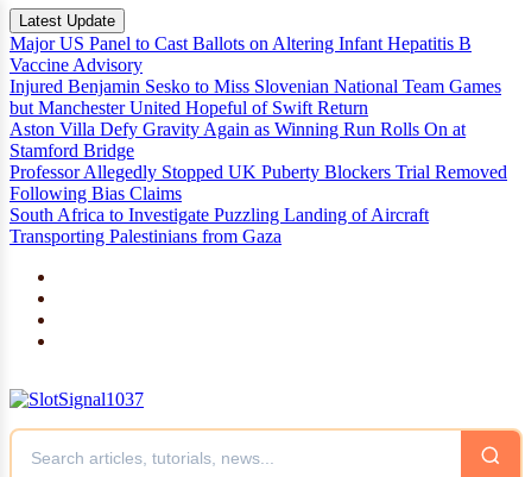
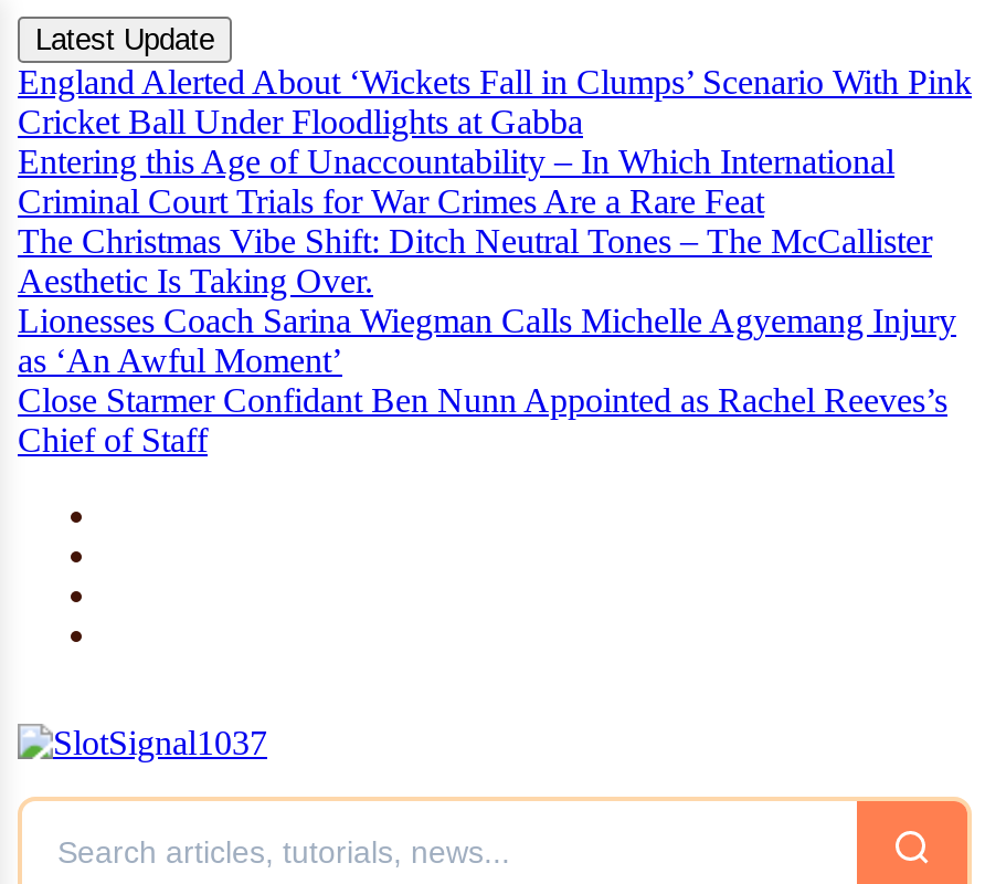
[10,33,507,246] Major US Panel to Cast Ballots on Altering Infant Hepatitis B | Vaccine Advisory | Injured Benjamin Sesko to Miss Slovenian National Team Games | but Manchester United Hopeful of Swift Return | Aston Villa Defy Gravity Again as Winning Run Rolls On at | Stamford Bridge | Professor Allegedly Stopped UK Puberty Blockers Trial Removed | Following Bias Claims | South Africa to Investigate Puzzling Landing of Aircraft | Transporting Palestinians from Gaza -> [18,63,972,459] England Alerted About ‘Wickets Fall in Clumps’ Scenario With Pink | Cricket Ball Under Floodlights at Gabba | Entering this Age of Unaccountability – In Which International | Criminal Court Trials for War Crimes Are a Rare Feat | The Christmas Vibe Shift: Ditch Neutral Tones – The McCallister | Aesthetic Is Taking Over. | Lionesses Coach Sarina Wiegman Calls Michelle Agyemang Injury | as ‘An Awful Moment’ | Close Starmer Confidant Ben Nunn Appointed as Rachel Reeves’s | Chief of Staff

